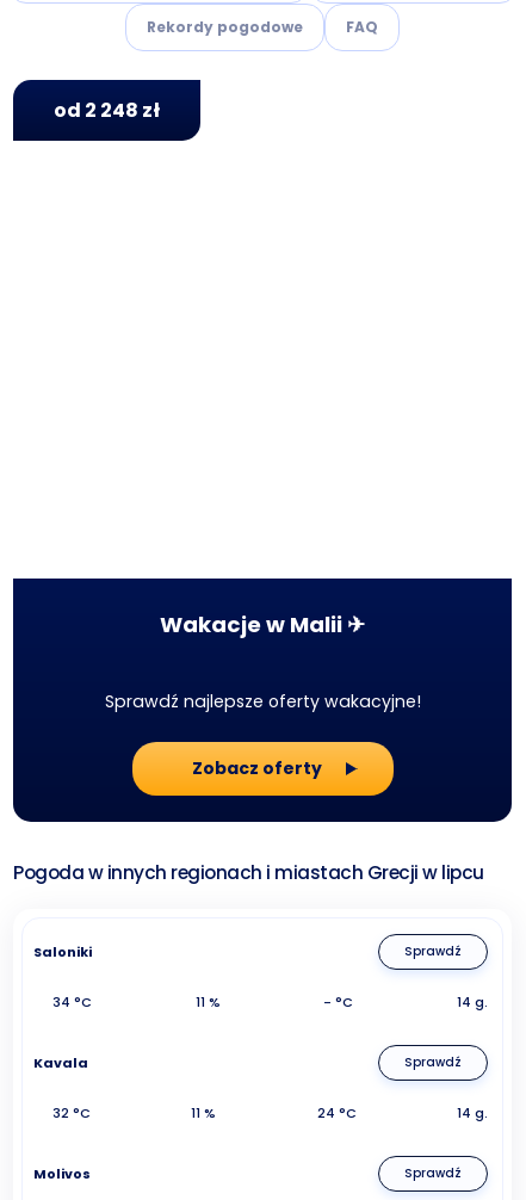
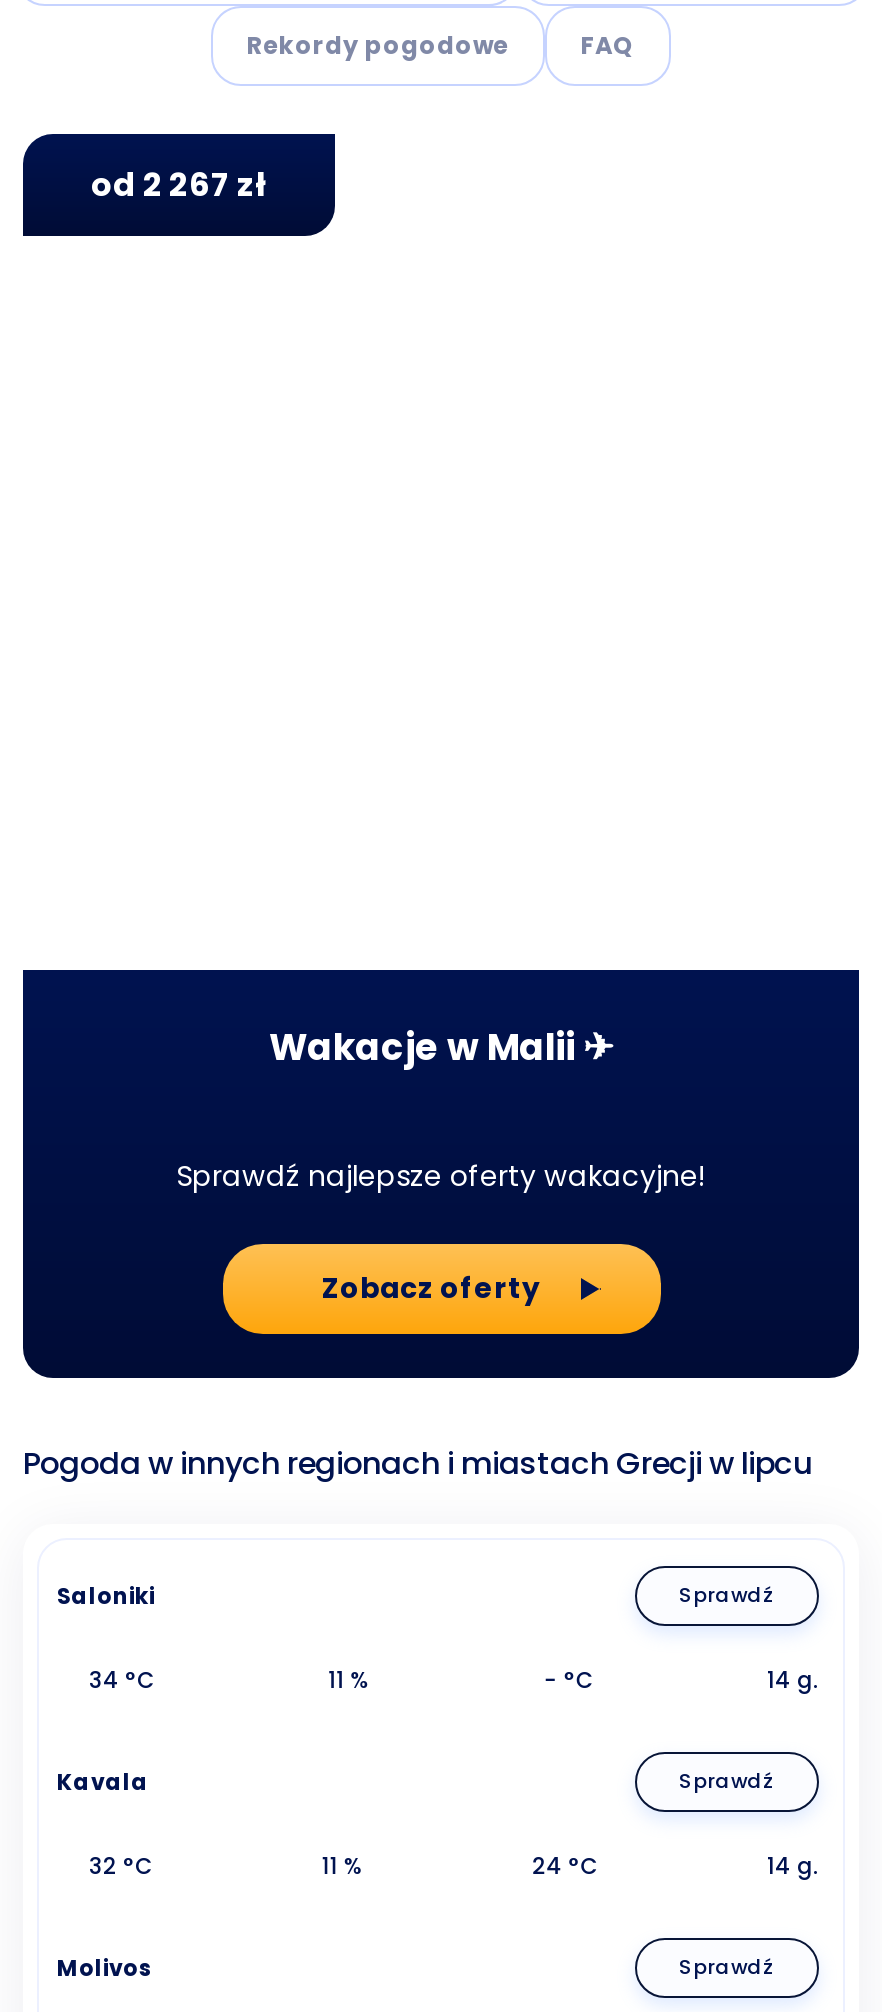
[54,97,160,124] od 2 248 zł -> [91,162,267,208] od 2 267 zł

